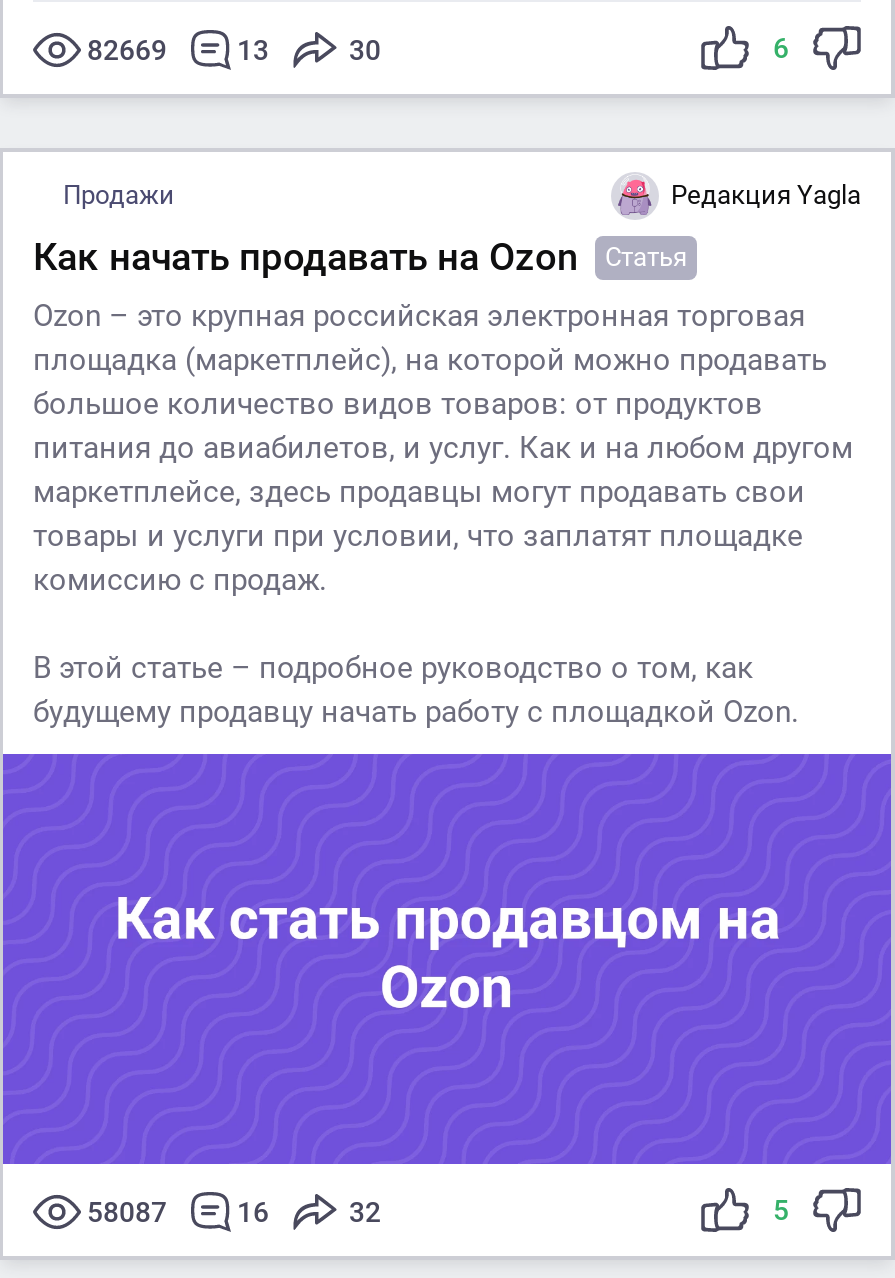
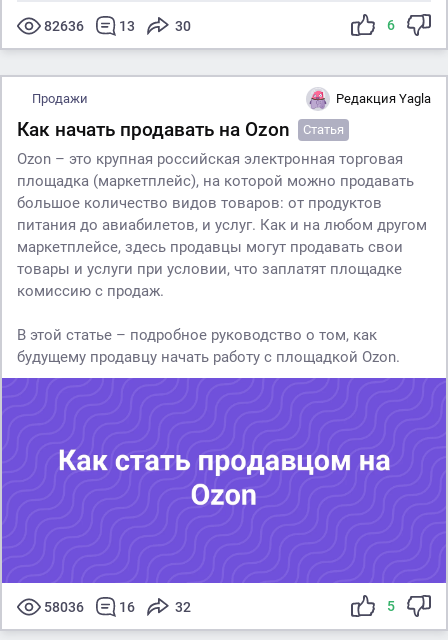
[87,35,167,67] 82669 -> [44,18,84,34] 82636
[87,1197,167,1229] 58087 -> [44,599,84,615] 58036

